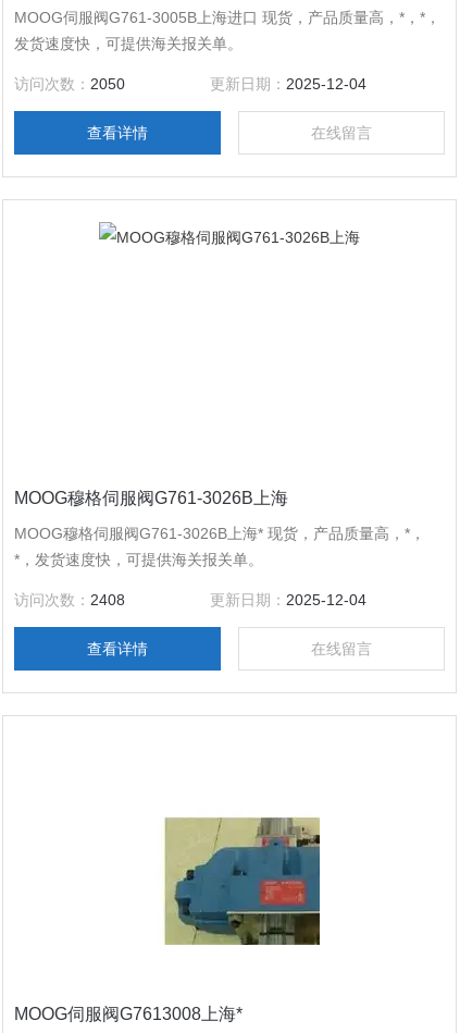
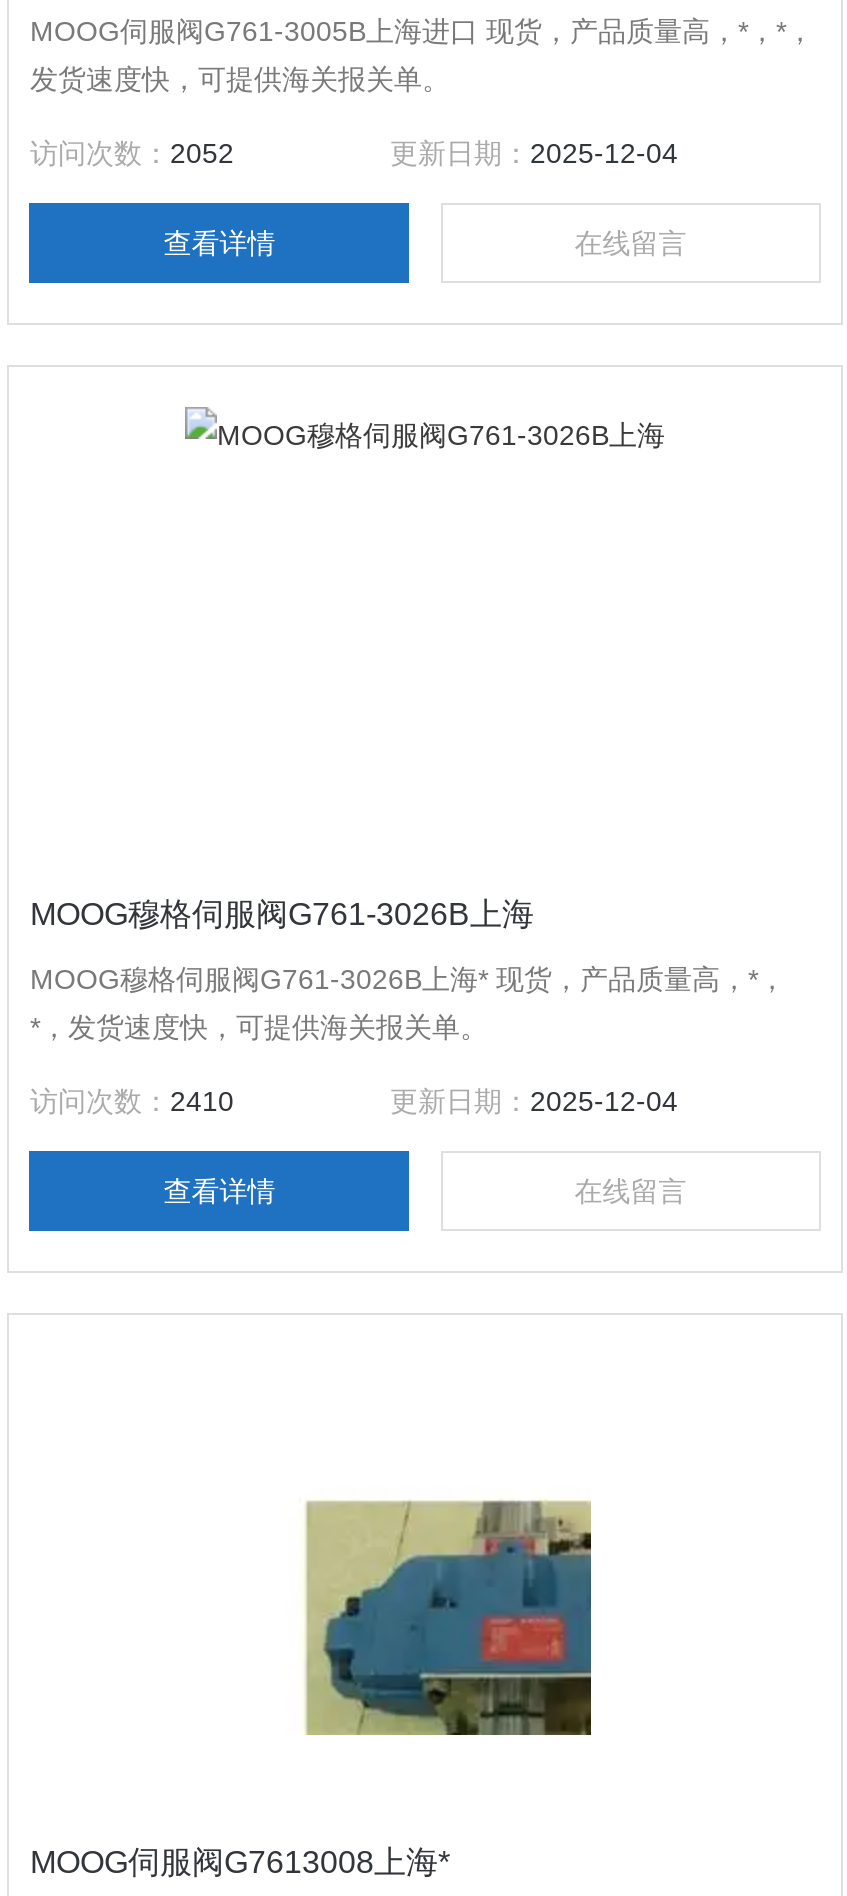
[15,75,126,92] 访问次数：2050 -> [30,137,234,169] 访问次数：2052
[15,591,126,608] 访问次数：2408 -> [30,1085,234,1117] 访问次数：2410

